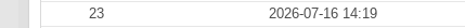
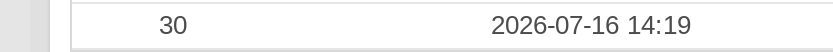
[88,5,104,22] 23 -> [159,10,187,40] 30

